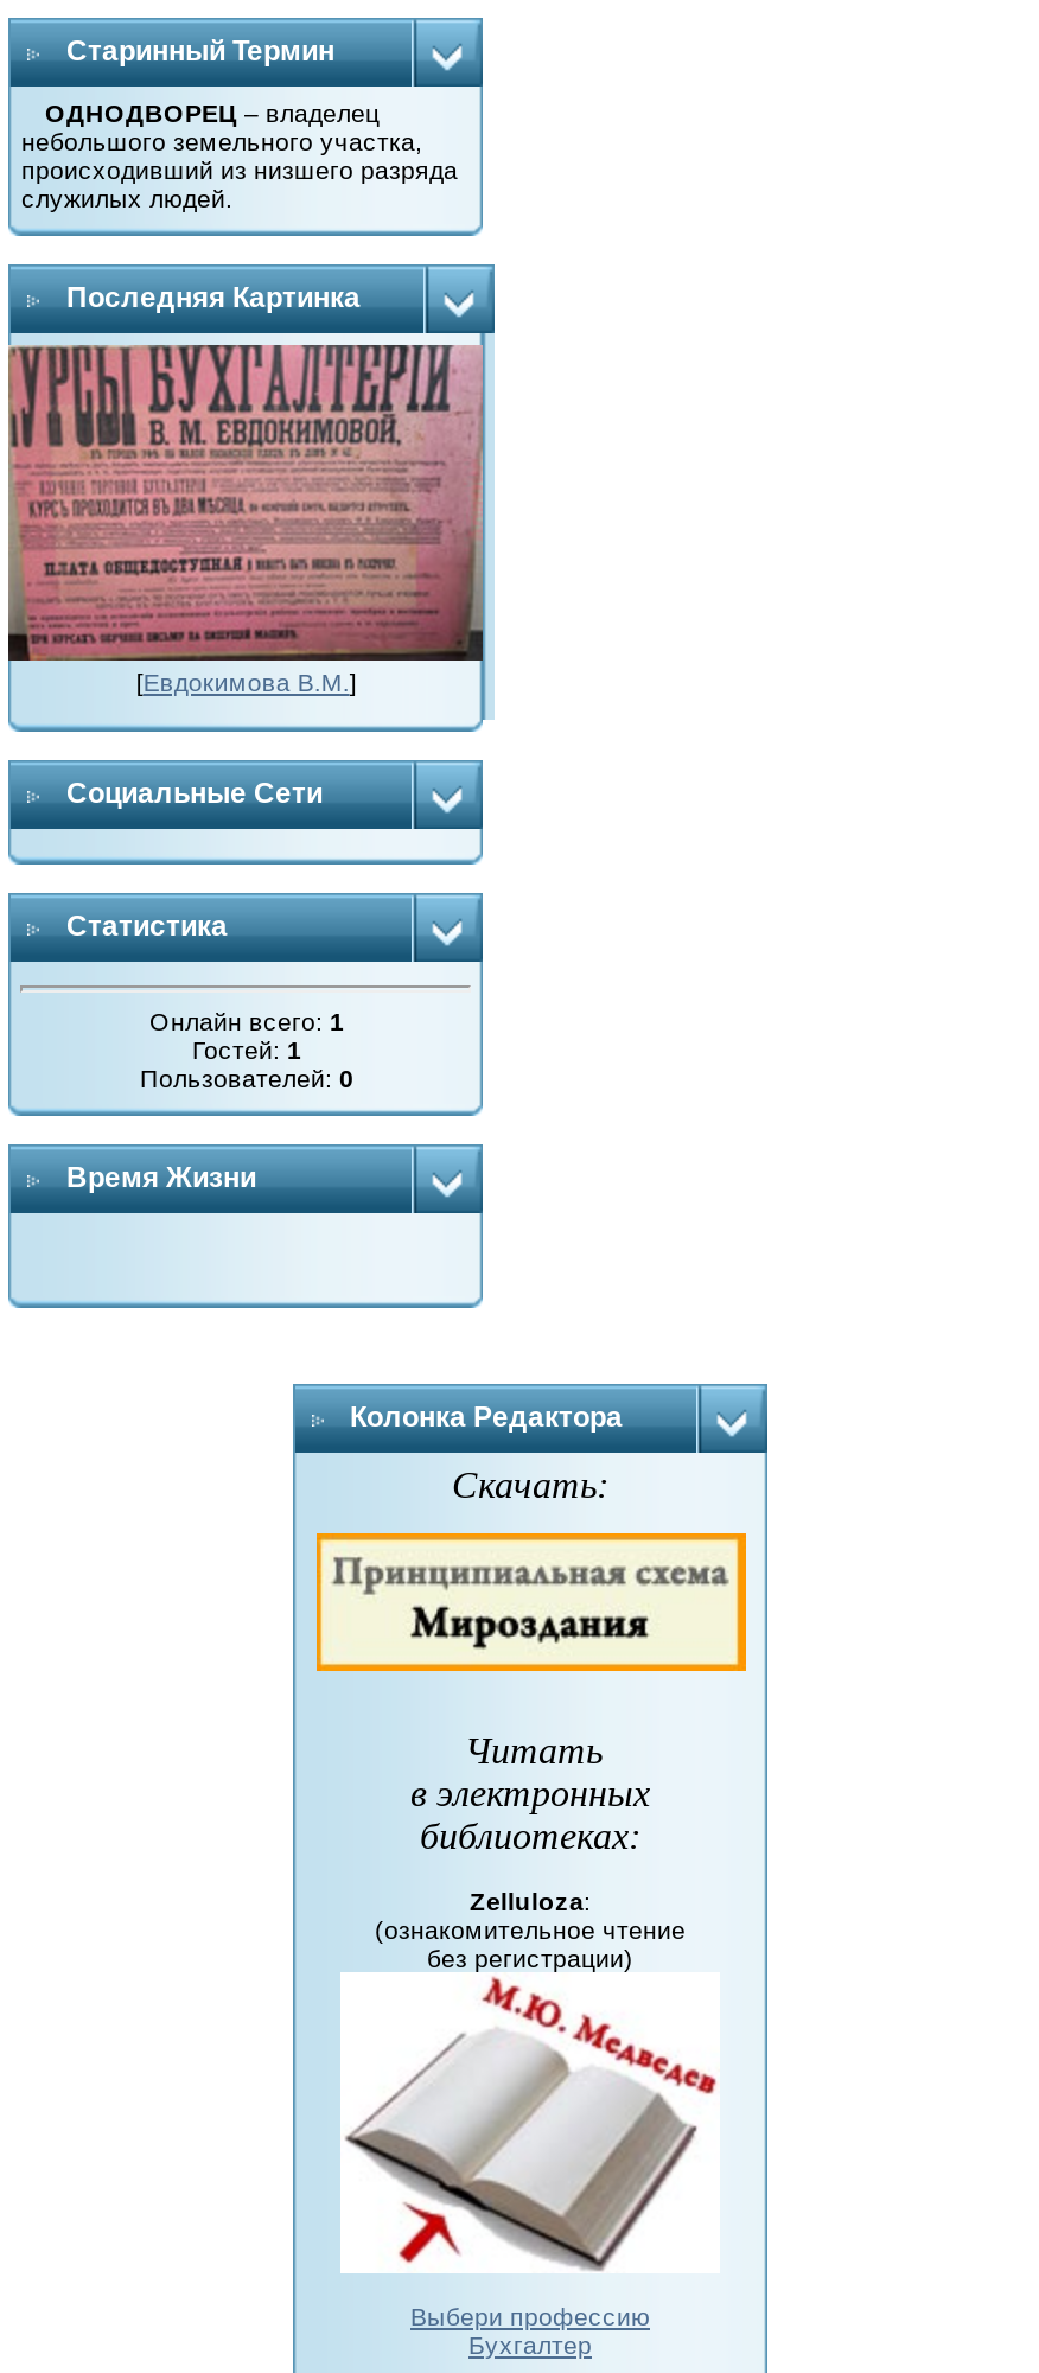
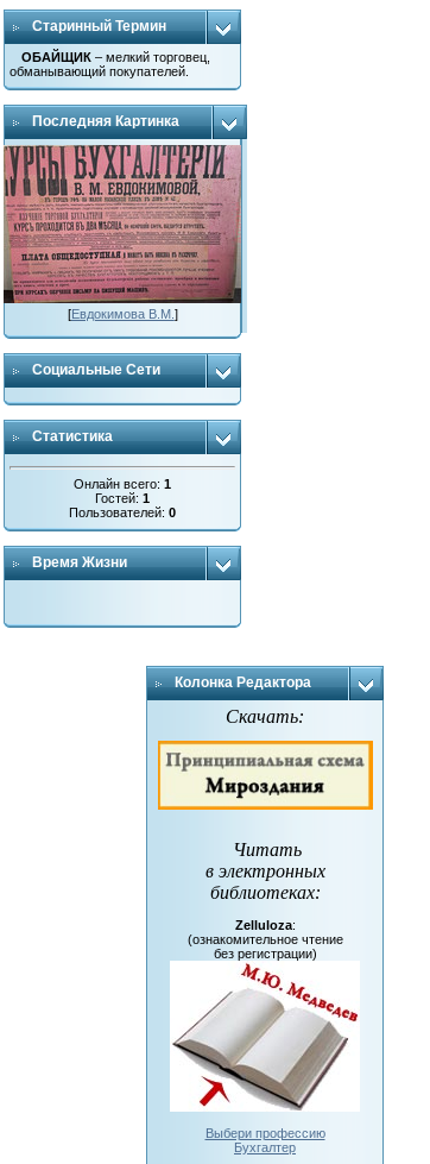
[21,98,458,212] ОДНОДВОРЕЦ – владелец | небольшого земельного участка, | происходивший из низшего разряда | служилых людей. -> [10,50,211,78] ОБАЙЩИК – мелкий торговец, | обманывающий покупателей.

